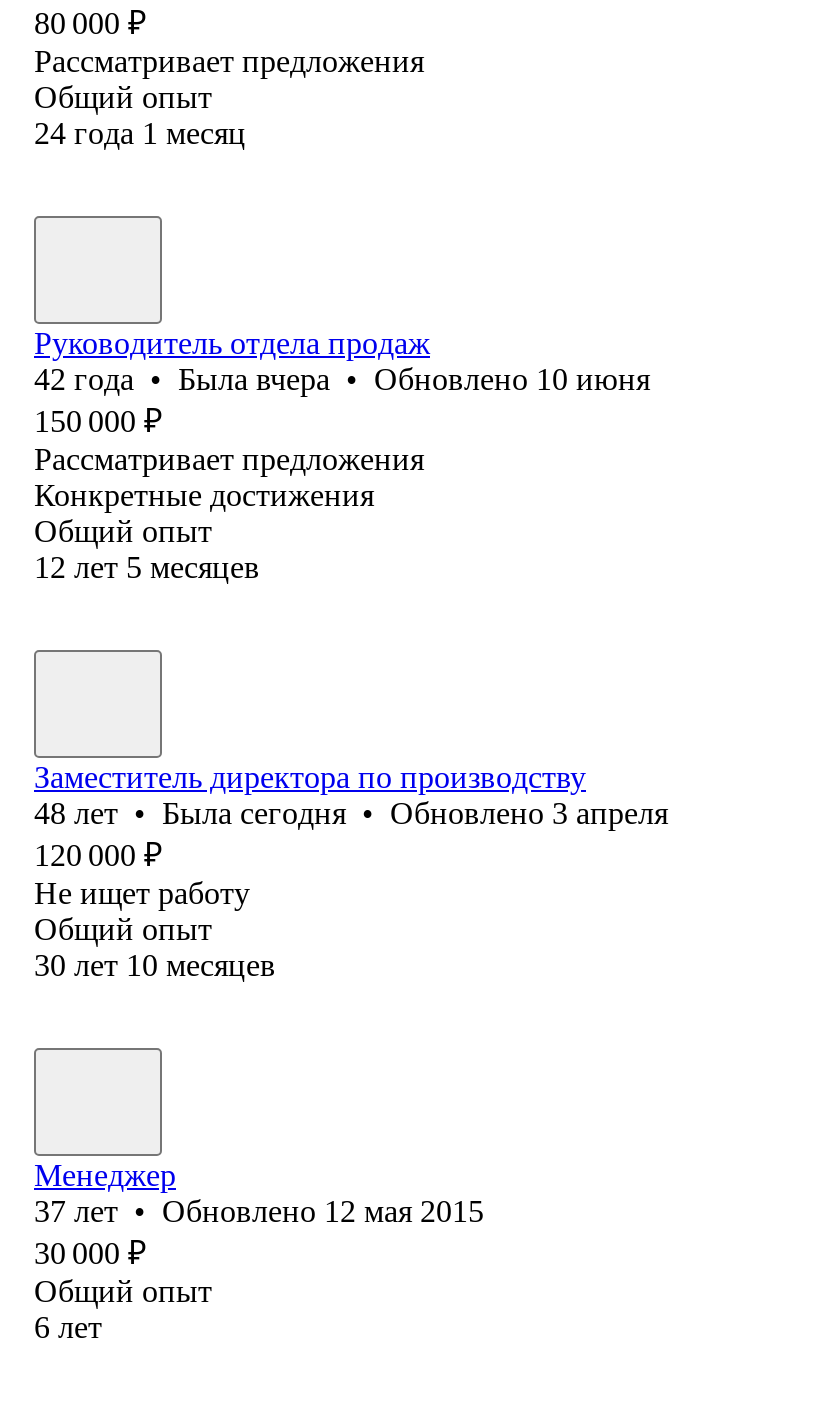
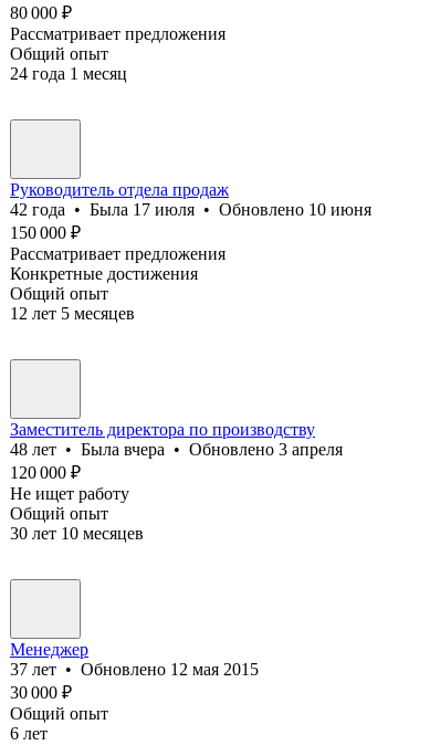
[34,362,650,396] 42 года • Была вчера • Обновлено 10 июня -> [10,200,371,219] 42 года • Была 17 июля • Обновлено 10 июня
[34,796,668,830] 48 лет • Была сегодня • Обновлено 3 апреля -> [10,440,343,459] 48 лет • Была вчера • Обновлено 3 апреля

